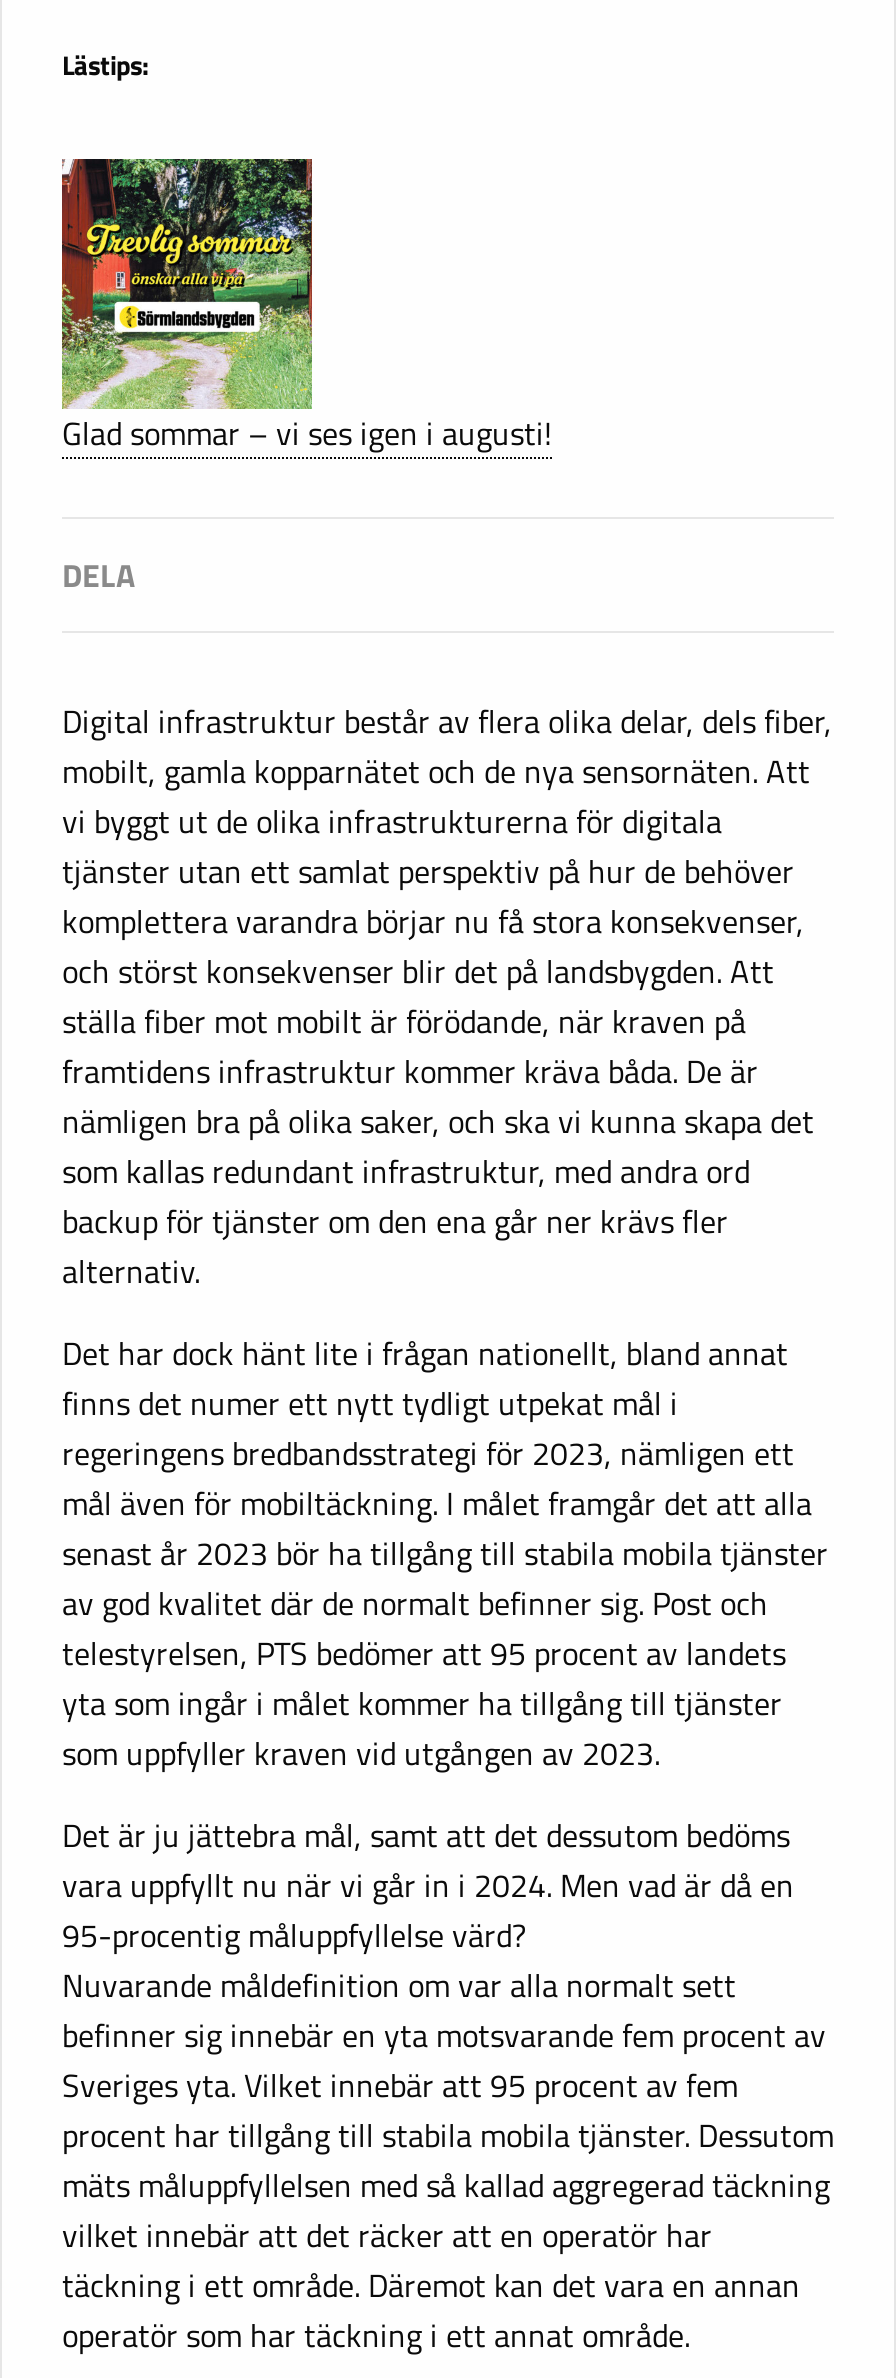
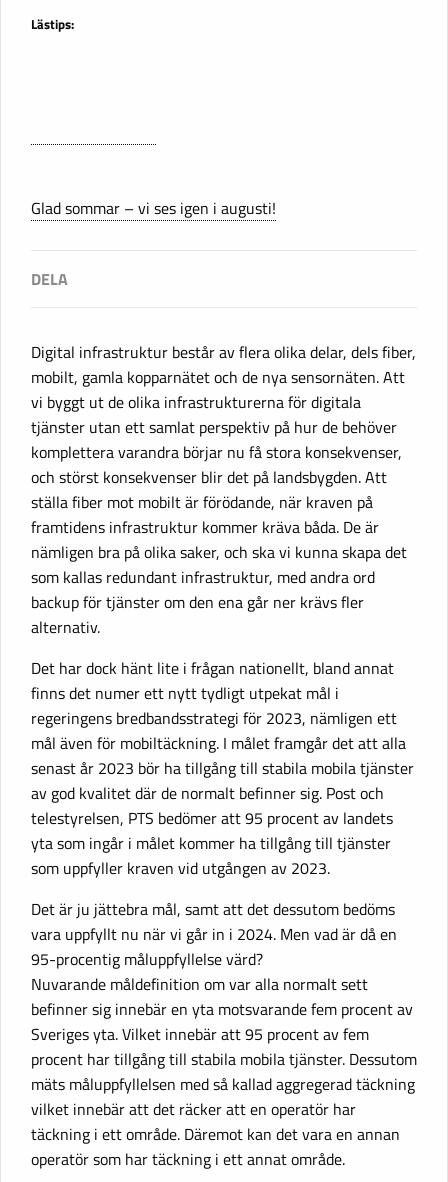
[60,157,314,405] [image] -> none

